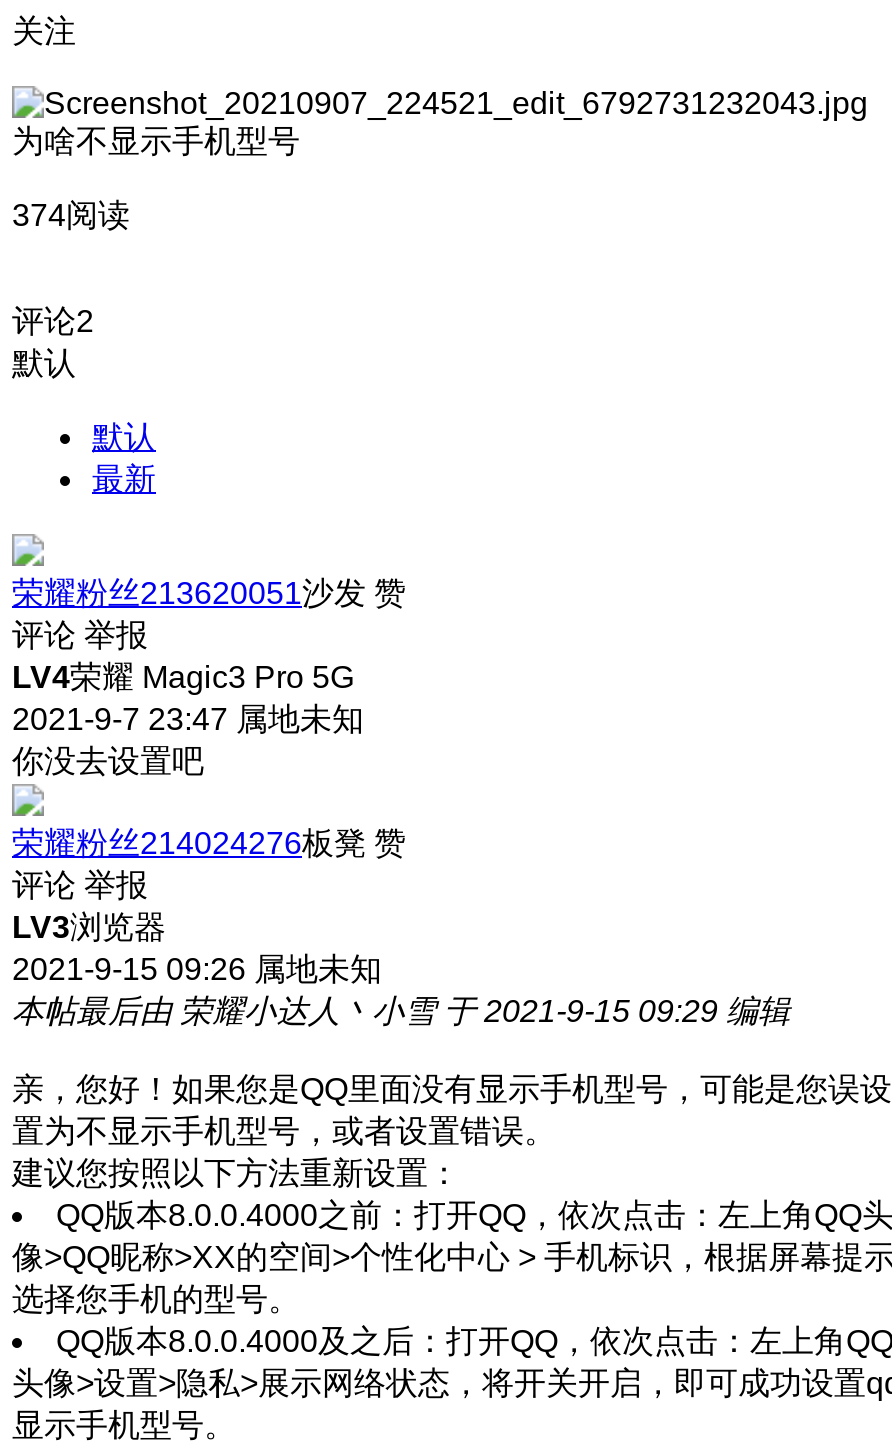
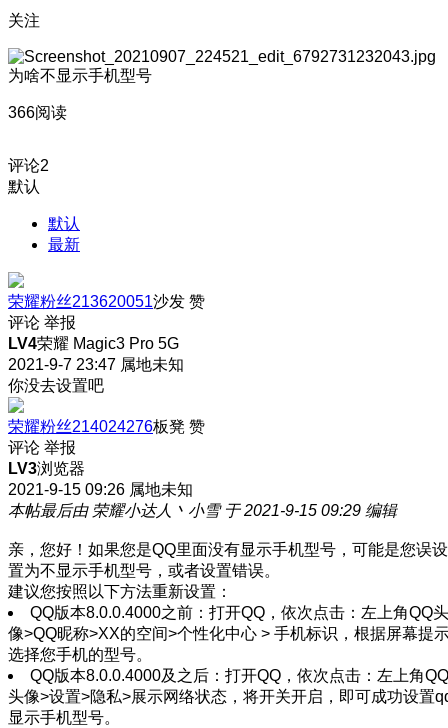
[12,198,130,232] 374阅读 -> [8,104,67,121] 366阅读

